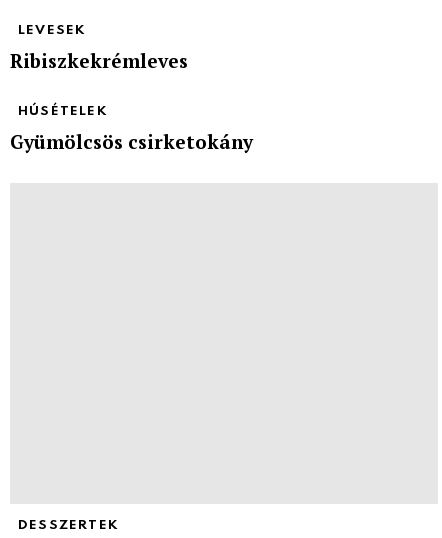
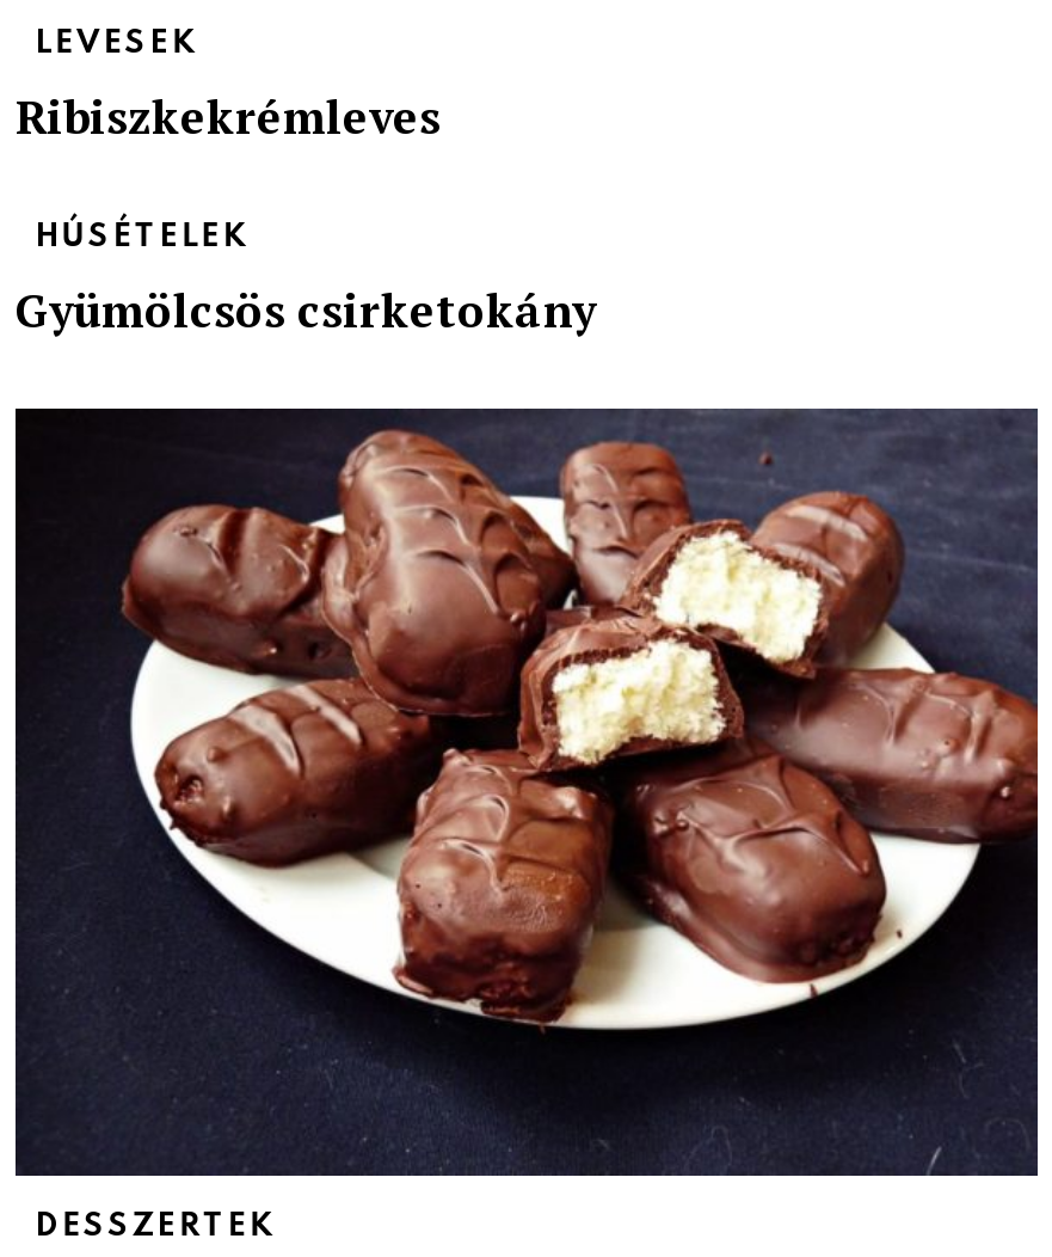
none -> [13,406,1040,1178] [image]

